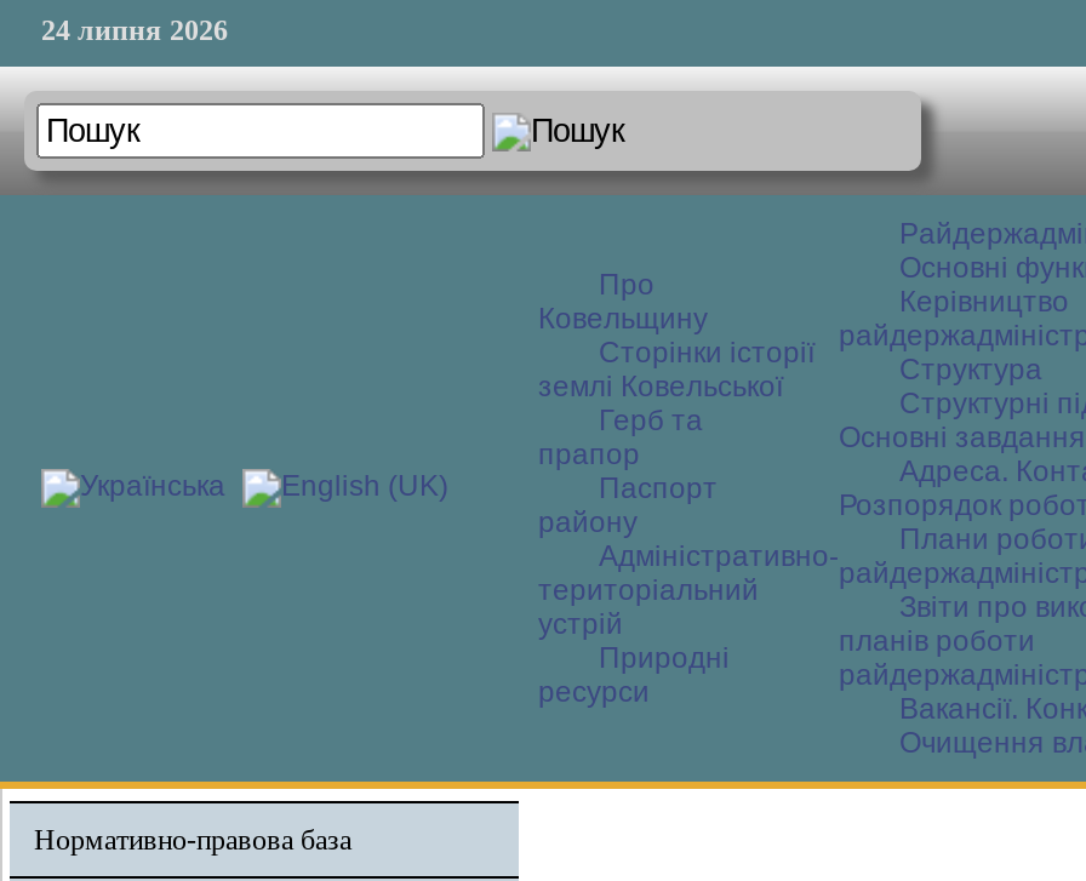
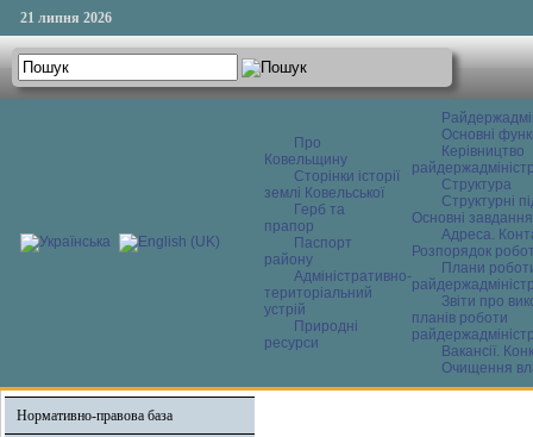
[41,13,228,47] 24 липня 2026 -> [20,10,112,26] 21 липня 2026

